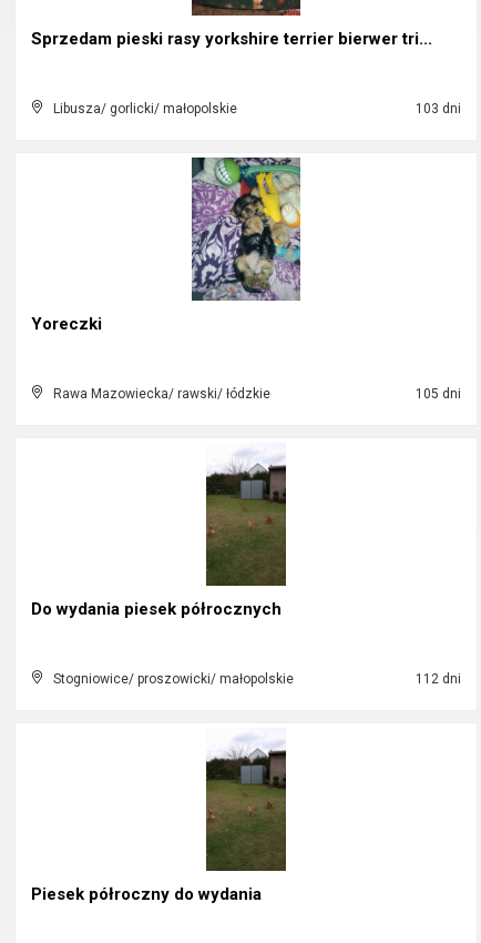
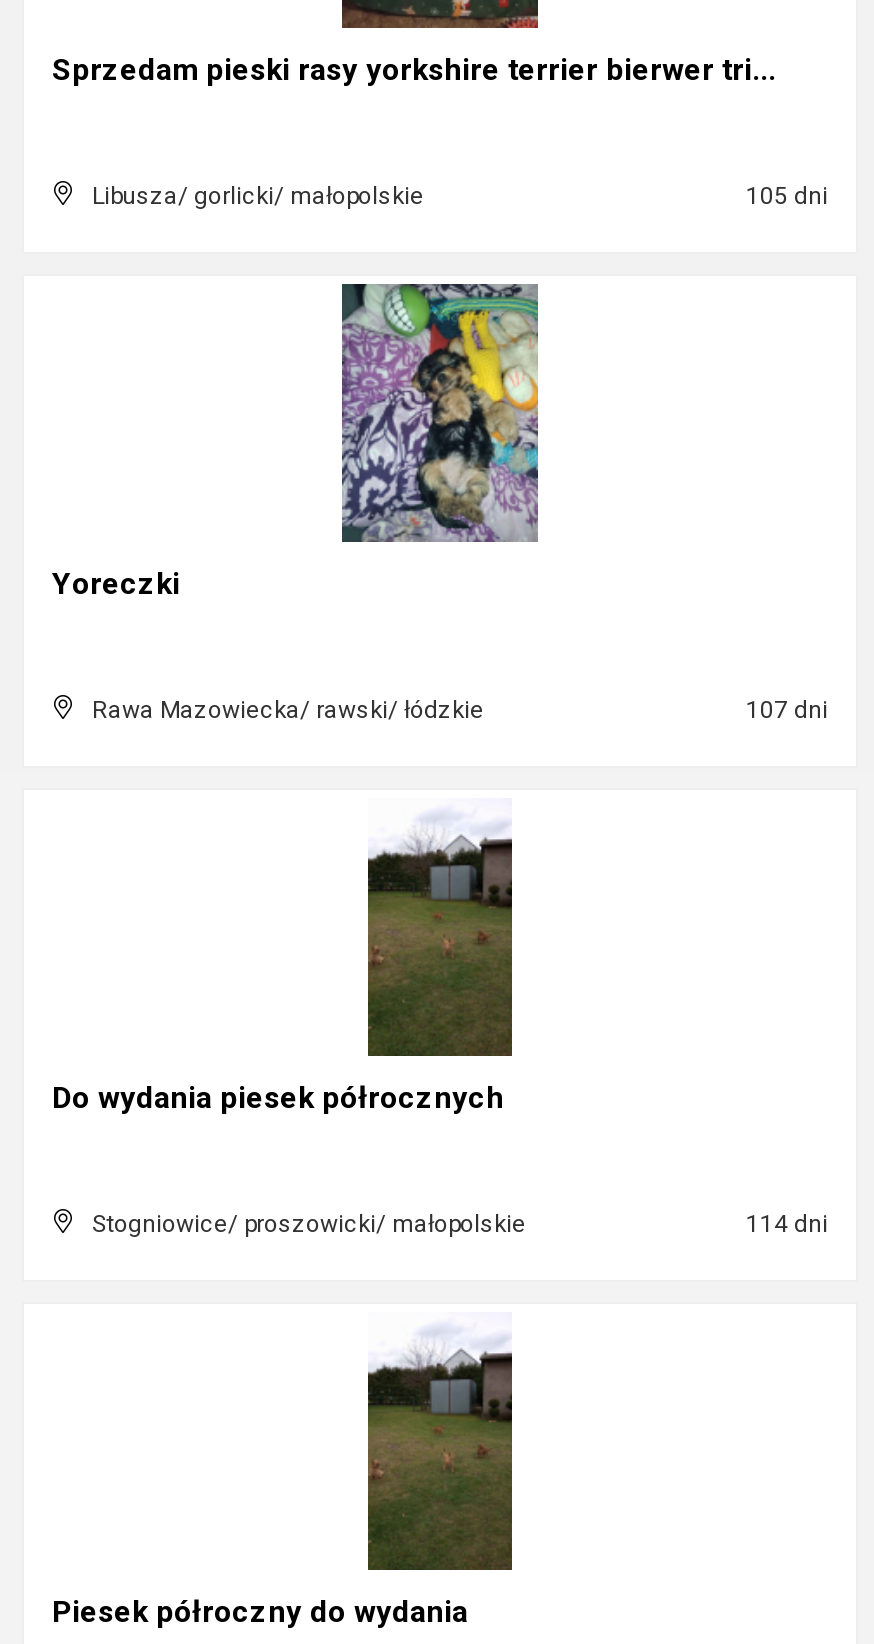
[412,101,461,116] 103 dni -> [740,182,828,210] 105 dni
[412,386,461,402] 105 dni -> [740,696,828,724] 107 dni
[412,671,461,687] 112 dni -> [740,1210,828,1238] 114 dni

